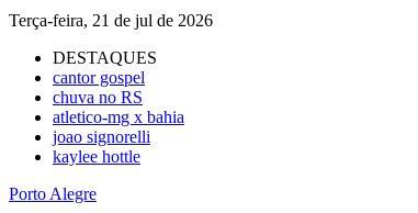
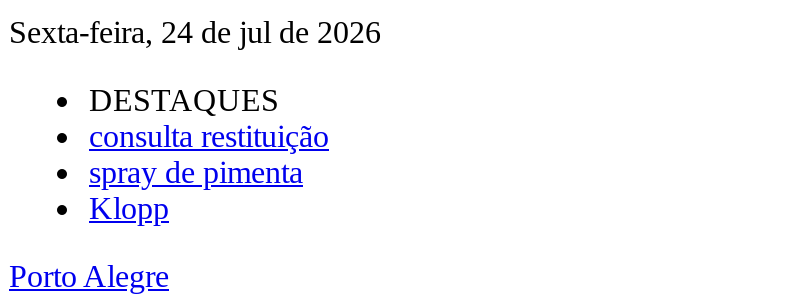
[9,11,213,30] Terça-feira, 21 de jul de 2026 -> [9,15,381,49] Sexta-feira, 24 de jul de 2026
[53,68,184,166] cantor gospel | chuva no RS | atletico-mg x bahia | joao signorelli | kaylee hottle -> [89,119,329,225] consulta restituição | spray de pimenta | Klopp

